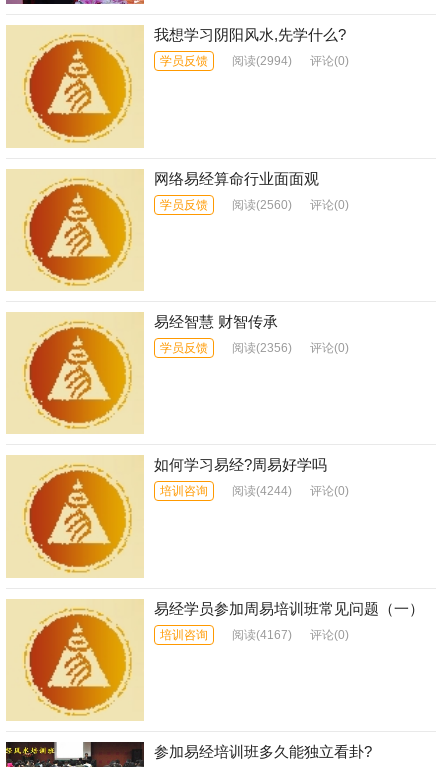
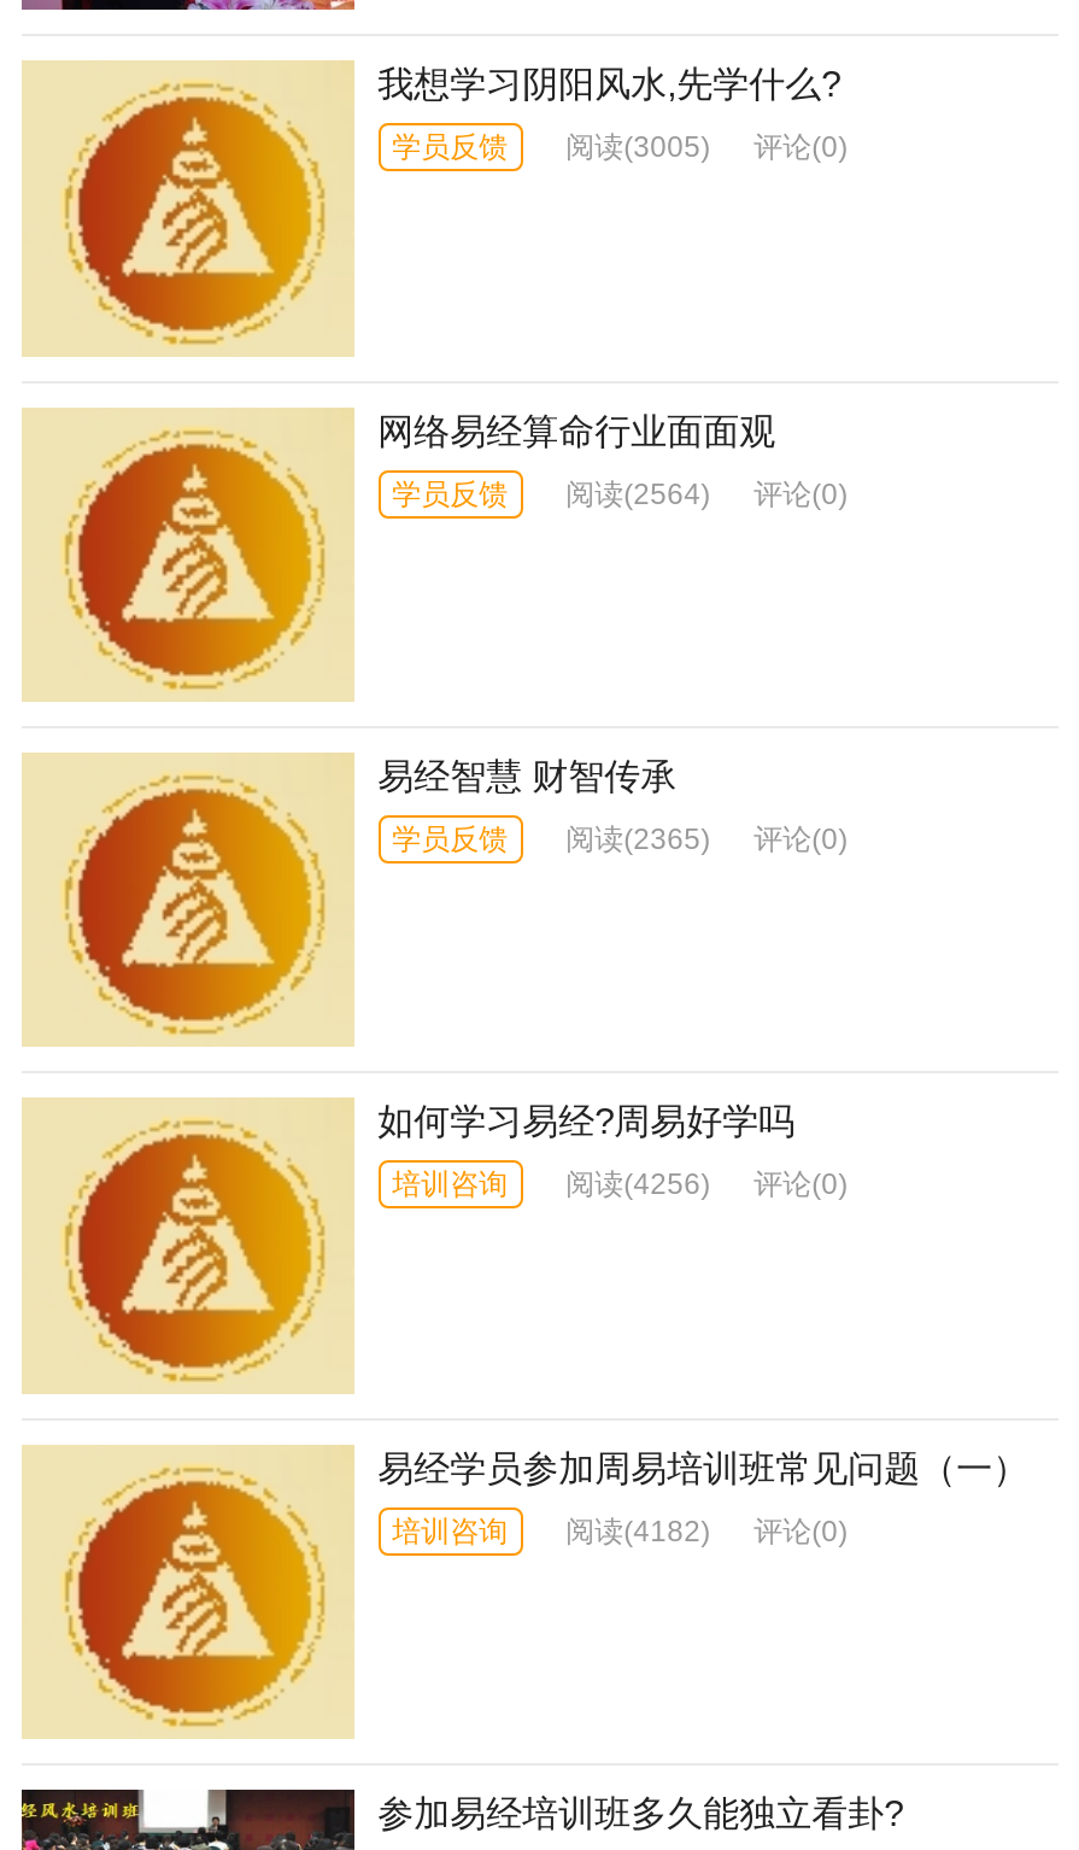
[160,54,349,68] 学员反馈 阅读(2994) 评论(0) -> [392,131,848,165] 学员反馈 阅读(3005) 评论(0)
[160,198,349,212] 学员反馈 阅读(2560) 评论(0) -> [392,477,848,511] 学员反馈 阅读(2564) 评论(0)
[160,341,349,355] 学员反馈 阅读(2356) 评论(0) -> [392,822,848,856] 学员反馈 阅读(2365) 评论(0)
[160,484,349,498] 培训咨询 阅读(4244) 评论(0) -> [392,1168,848,1202] 培训咨询 阅读(4256) 评论(0)
[160,628,349,642] 培训咨询 阅读(4167) 评论(0) -> [392,1514,848,1548] 培训咨询 阅读(4182) 评论(0)

